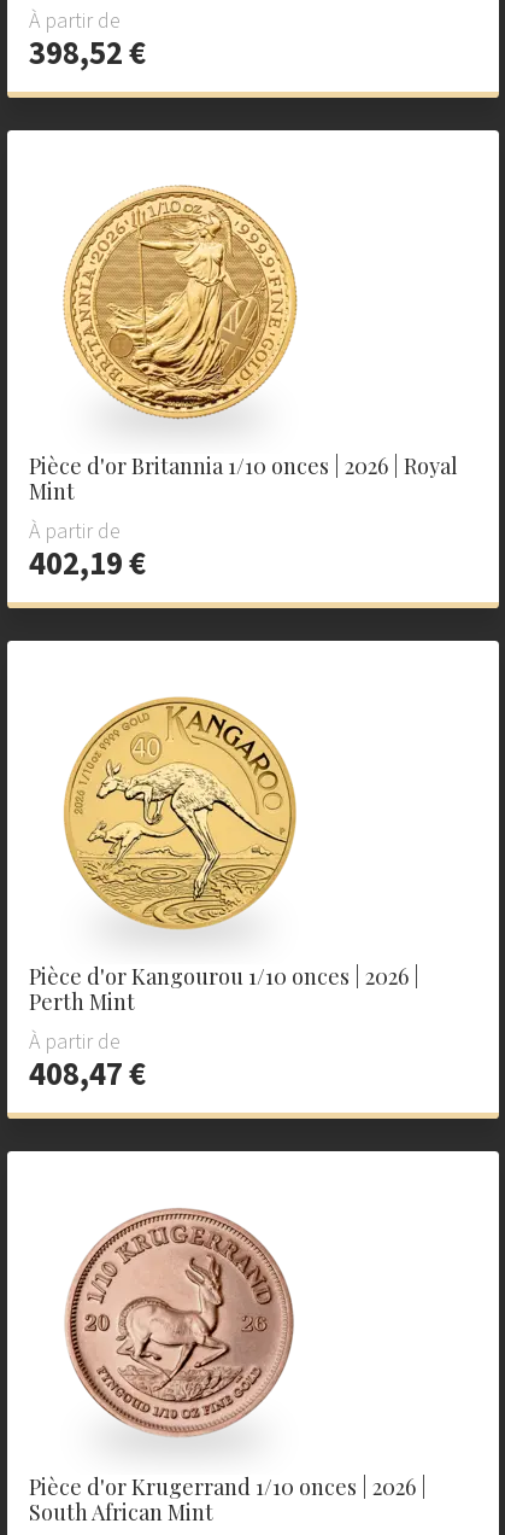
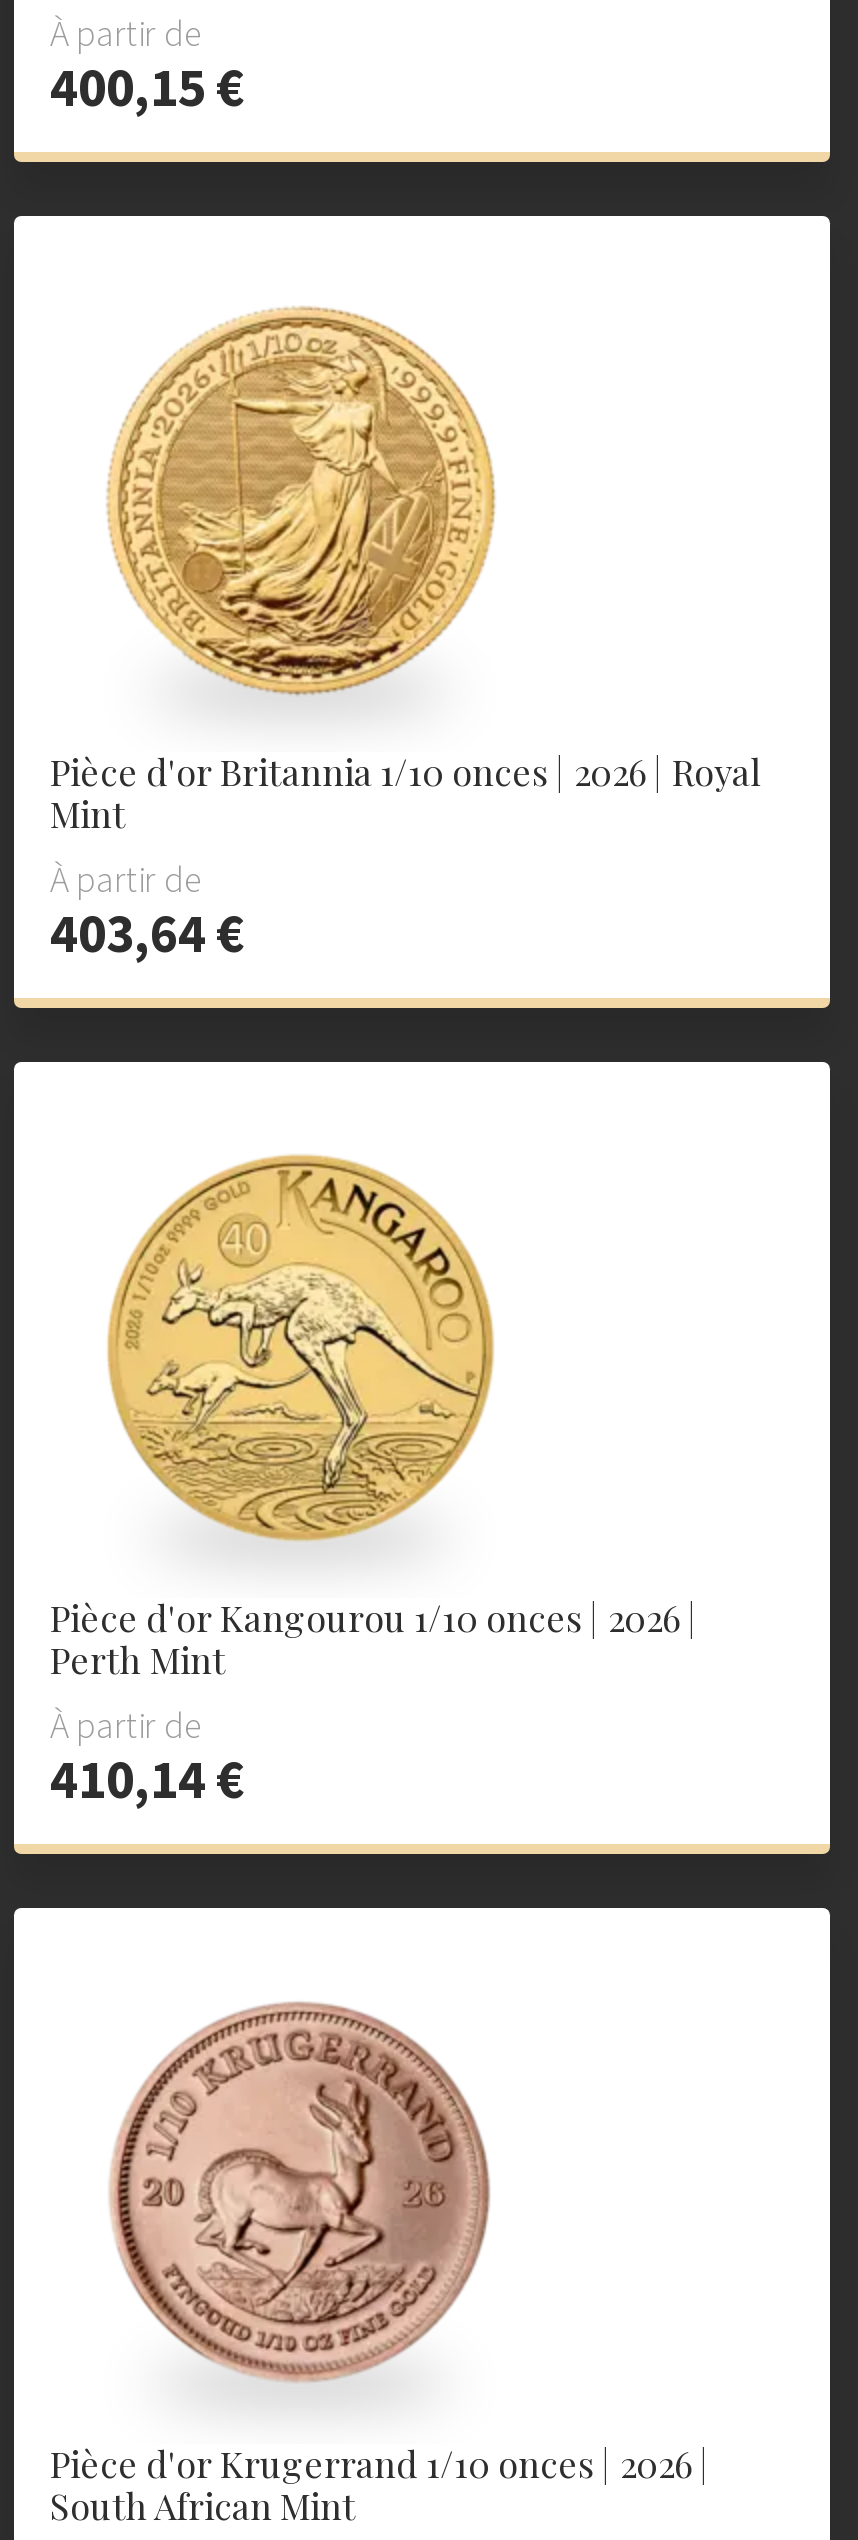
[29,30,146,77] 398,52 € -> [50,50,244,128] 400,15 €
[29,541,146,588] 402,19 € -> [50,896,244,974] 403,64 €
[29,1051,146,1098] 408,47 € -> [50,1742,244,1820] 410,14 €

